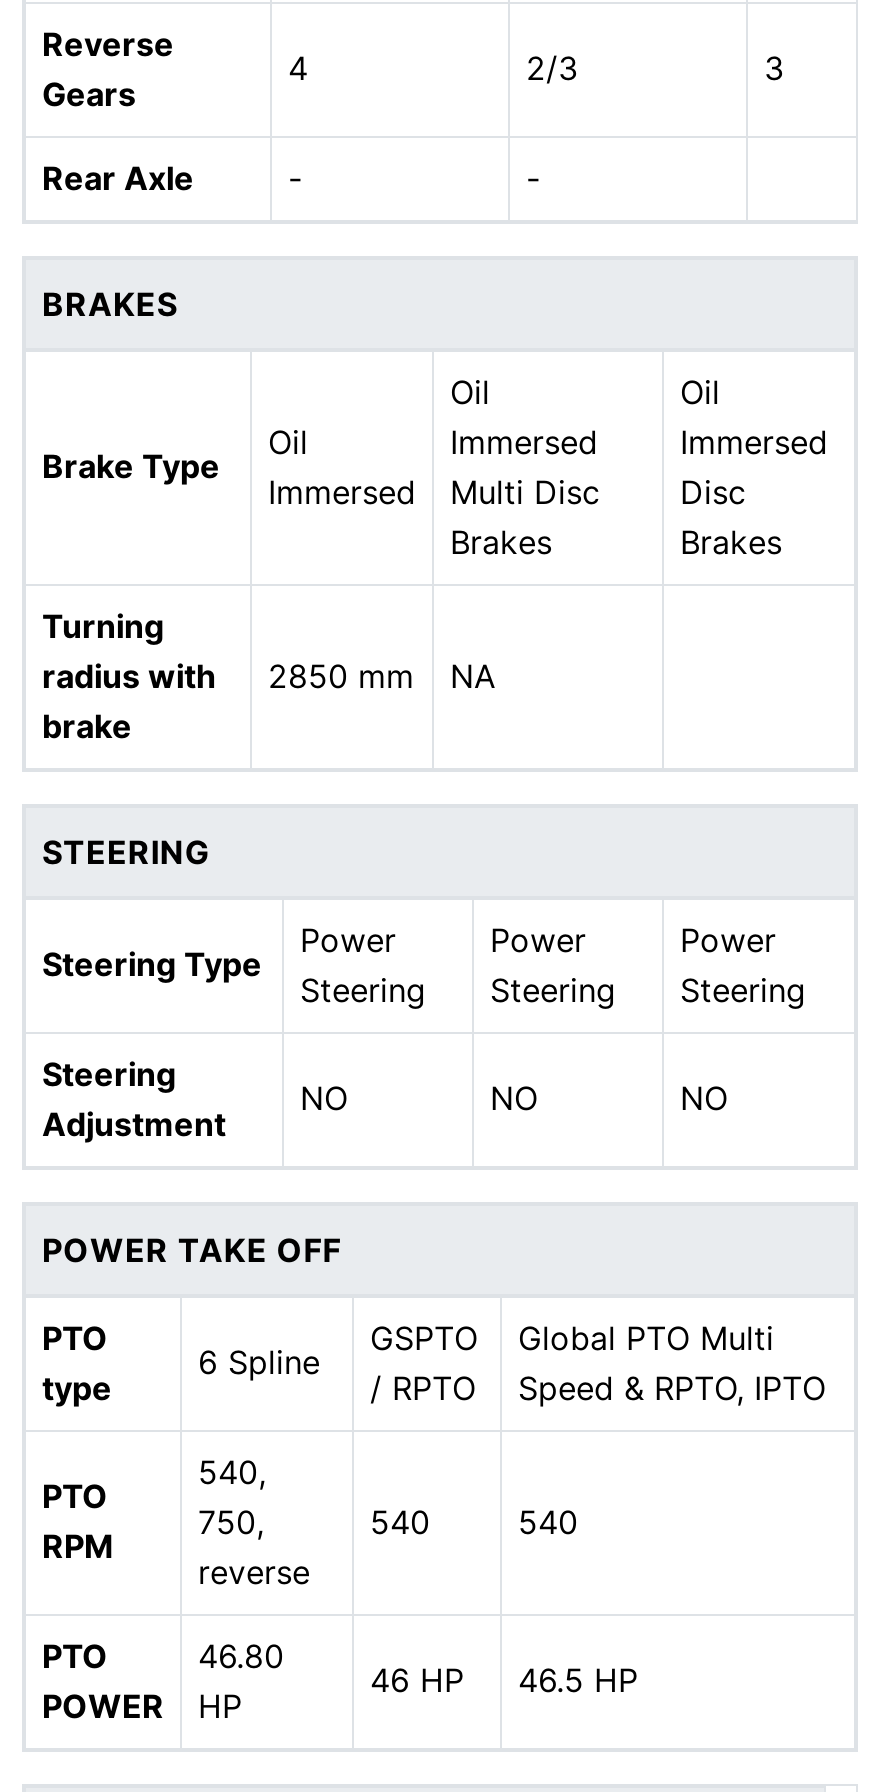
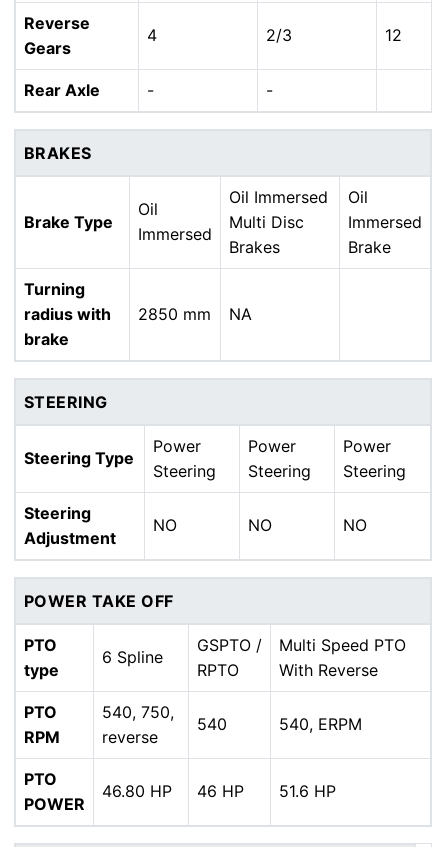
[764,47,784,87] 3 -> [385,25,402,45] 12
[680,471,782,561] Disc | Brakes -> [348,237,391,257] Brake
[518,1317,826,1407] Global PTО Multi | Speed & RPTO, IPTO -> [279,635,406,680] Multi Speed PTO | With Reverse
[518,1501,578,1541] 540 -> [279,714,362,734] 540, ERPM
[518,1659,638,1699] 46.5 HP -> [279,781,336,801] 51.6 HP

